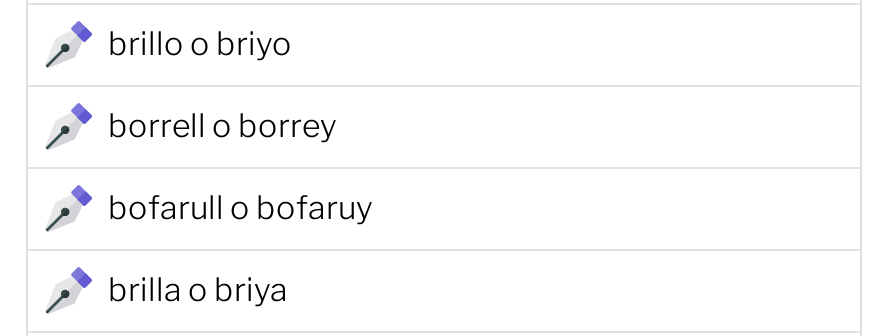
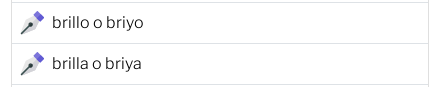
[108,106,372,226] borrell o borrey | bofarull o bofaruy -> none

